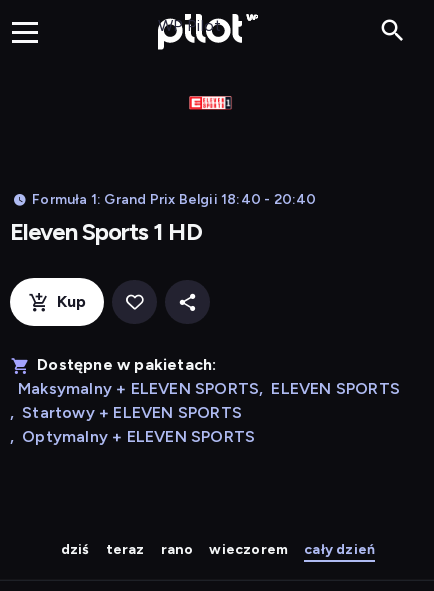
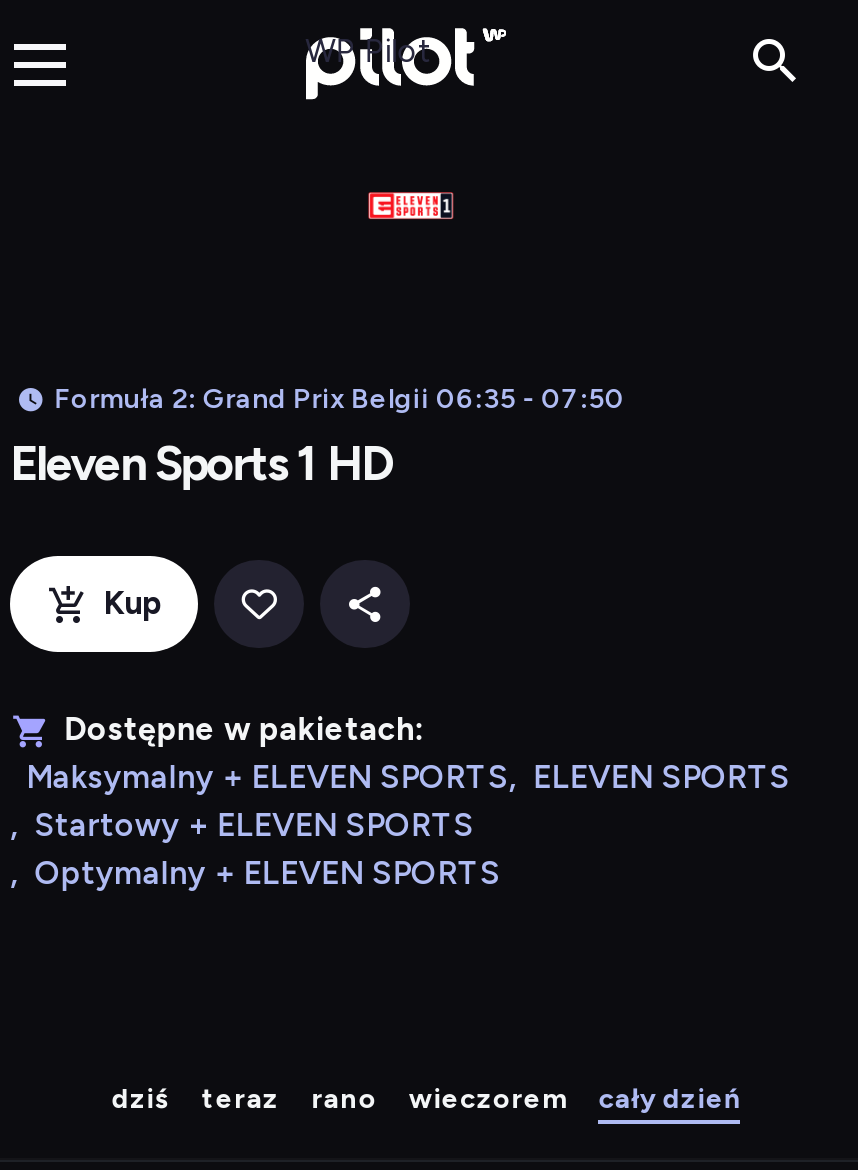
[32,191,317,208] Formuła 1: Grand Prix Belgii 18:40 - 20:40 -> [54,382,625,416] Formuła 2: Grand Prix Belgii 06:35 - 07:50

